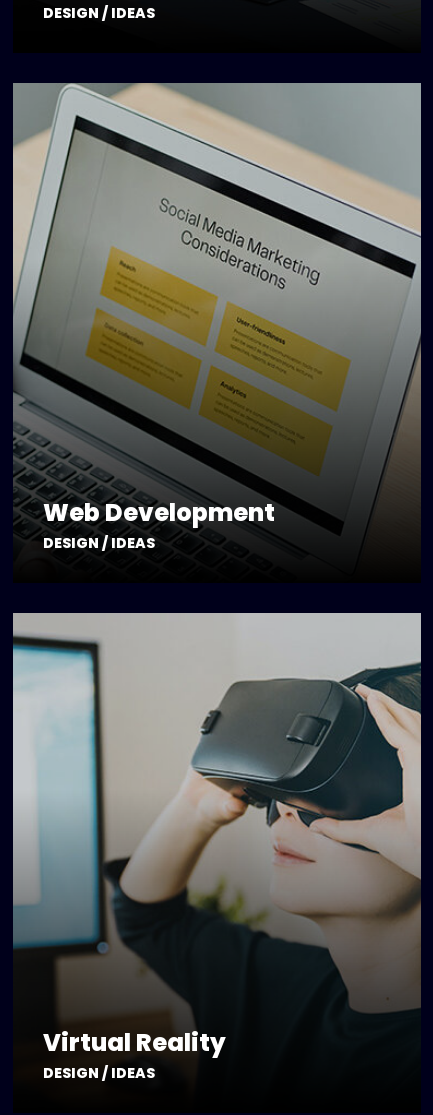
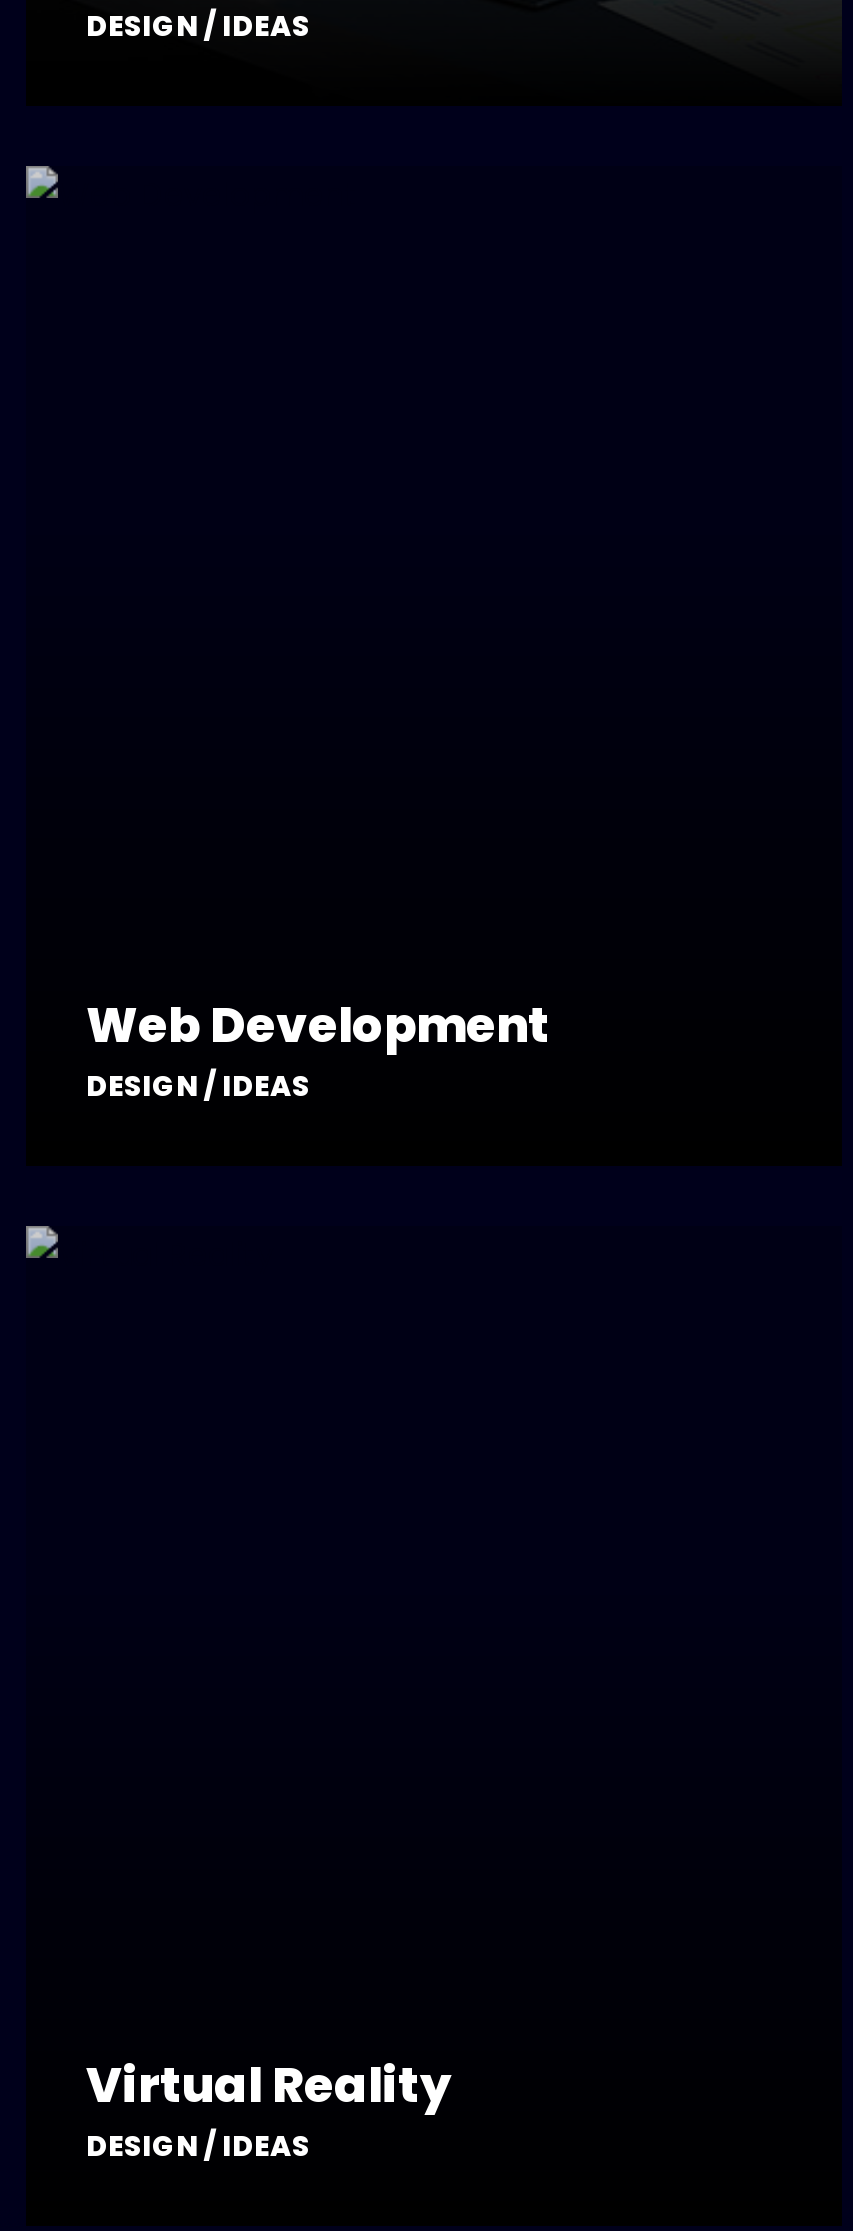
[12,82,422,543] [image] -> none
[12,612,422,1024] [image] -> none

